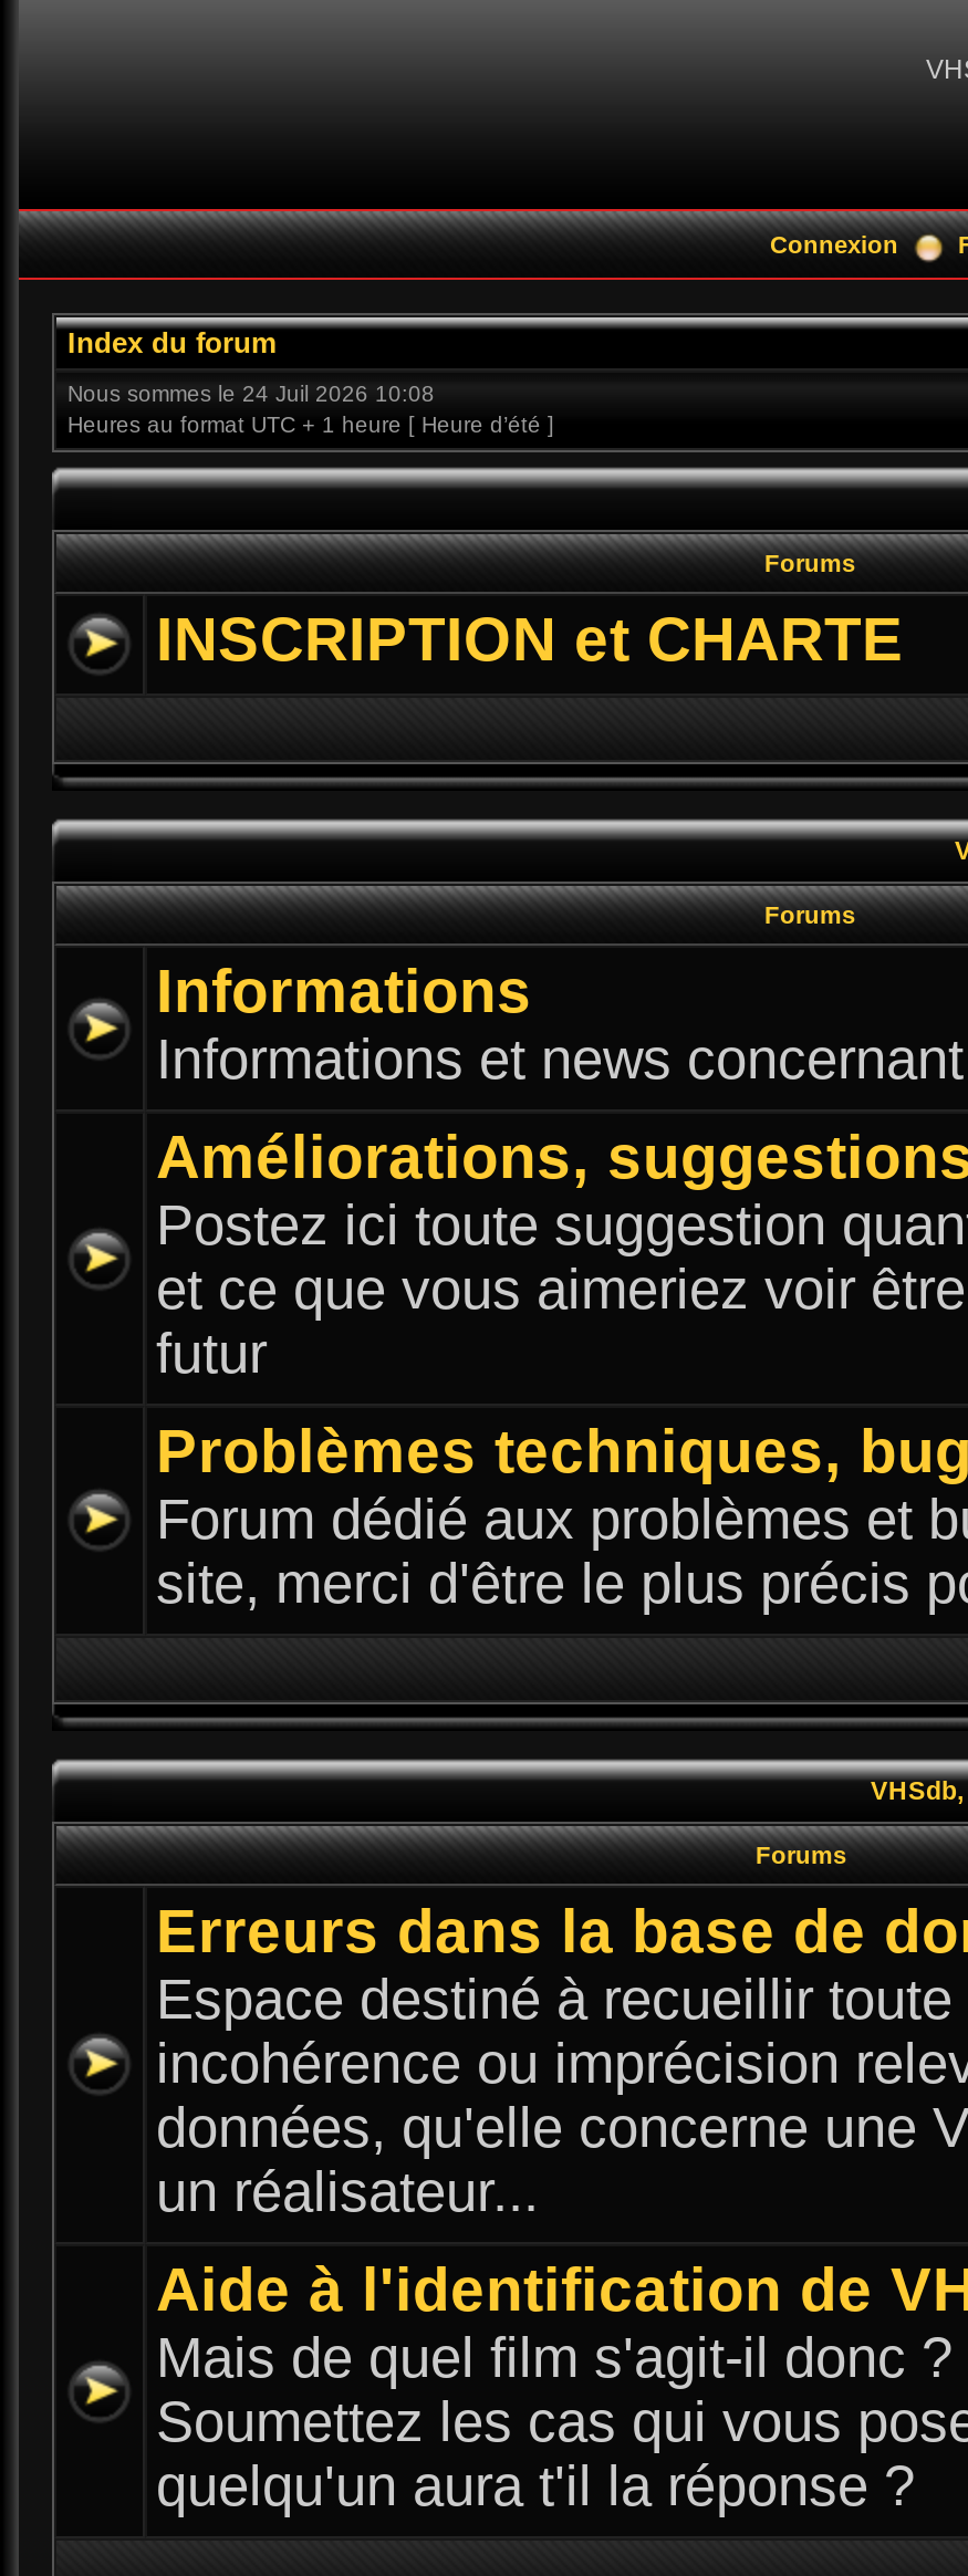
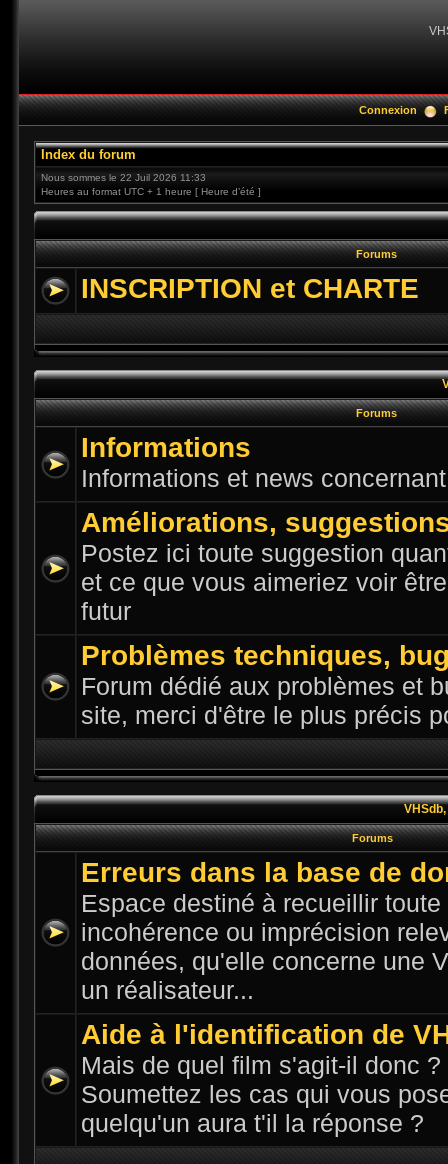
[67,382,435,406] Nous sommes le 24 Juil 2026 10:08 -> [41,172,206,183] Nous sommes le 22 Juil 2026 11:33

